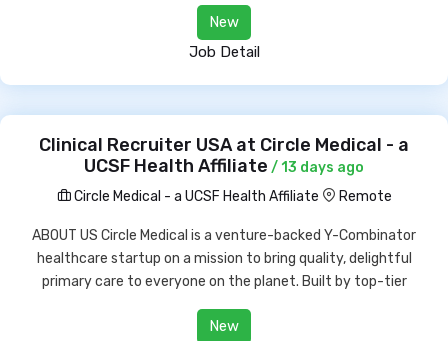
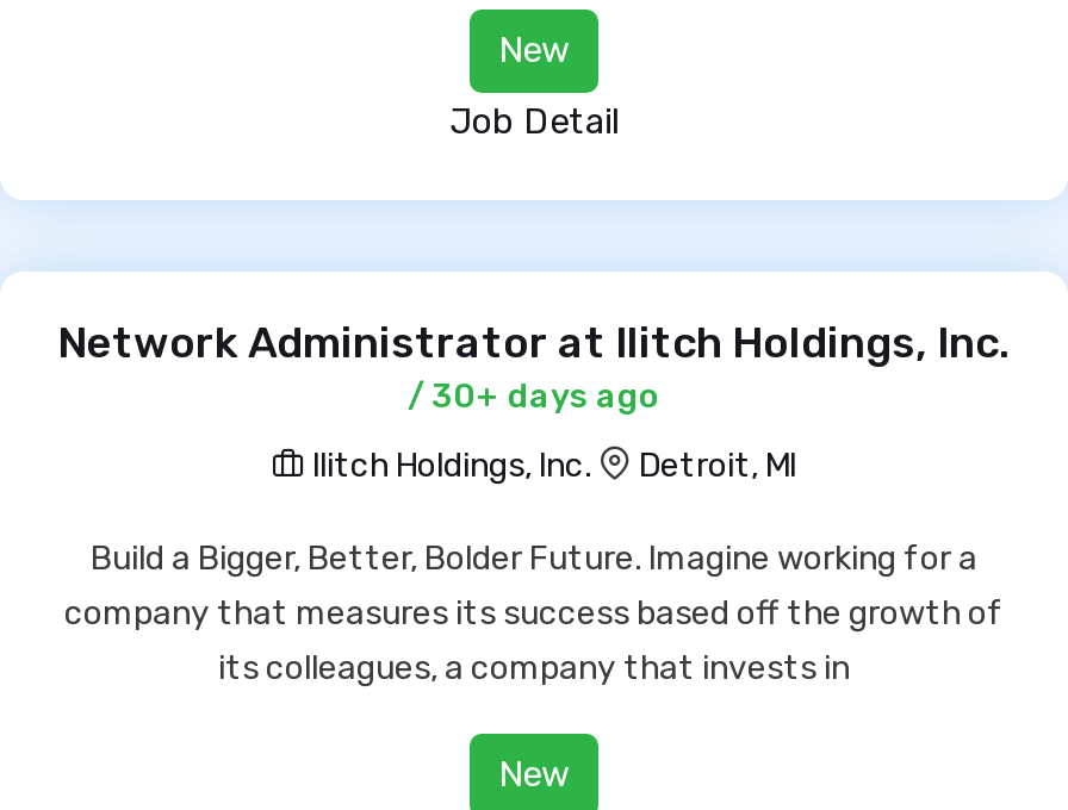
[39,134,409,177] Clinical Recruiter USA at Circle Medical - a | UCSF Health Affiliate / 13 days ago -> [57,317,1011,417] Network Administrator at Ilitch Holdings, Inc. | / 30+ days ago
[70,188,391,205] Circle Medical - a UCSF Health Affiliate | Remote -> [305,445,796,486] Ilitch Holdings, Inc. | Detroit, MI
[32,227,416,290] ABOUT US Circle Medical is a venture-backed Y-Combinator | healthcare startup on a mission to bring quality, delightful | primary care to everyone on the planet. Built by top-tier -> [64,538,1004,688] Build a Bigger, Better, Bolder Future. Imagine working for a | company that measures its success based off the growth of | its colleagues, a company that invests in

